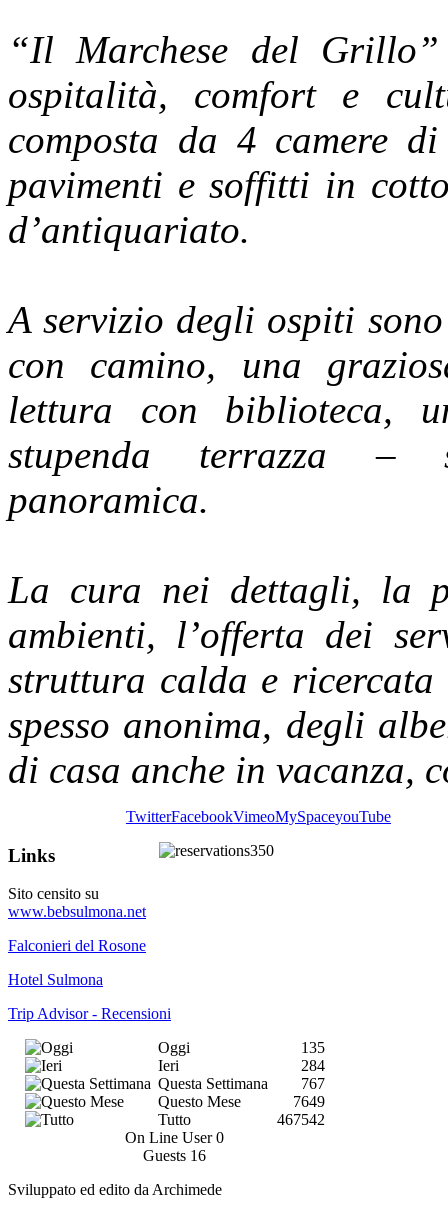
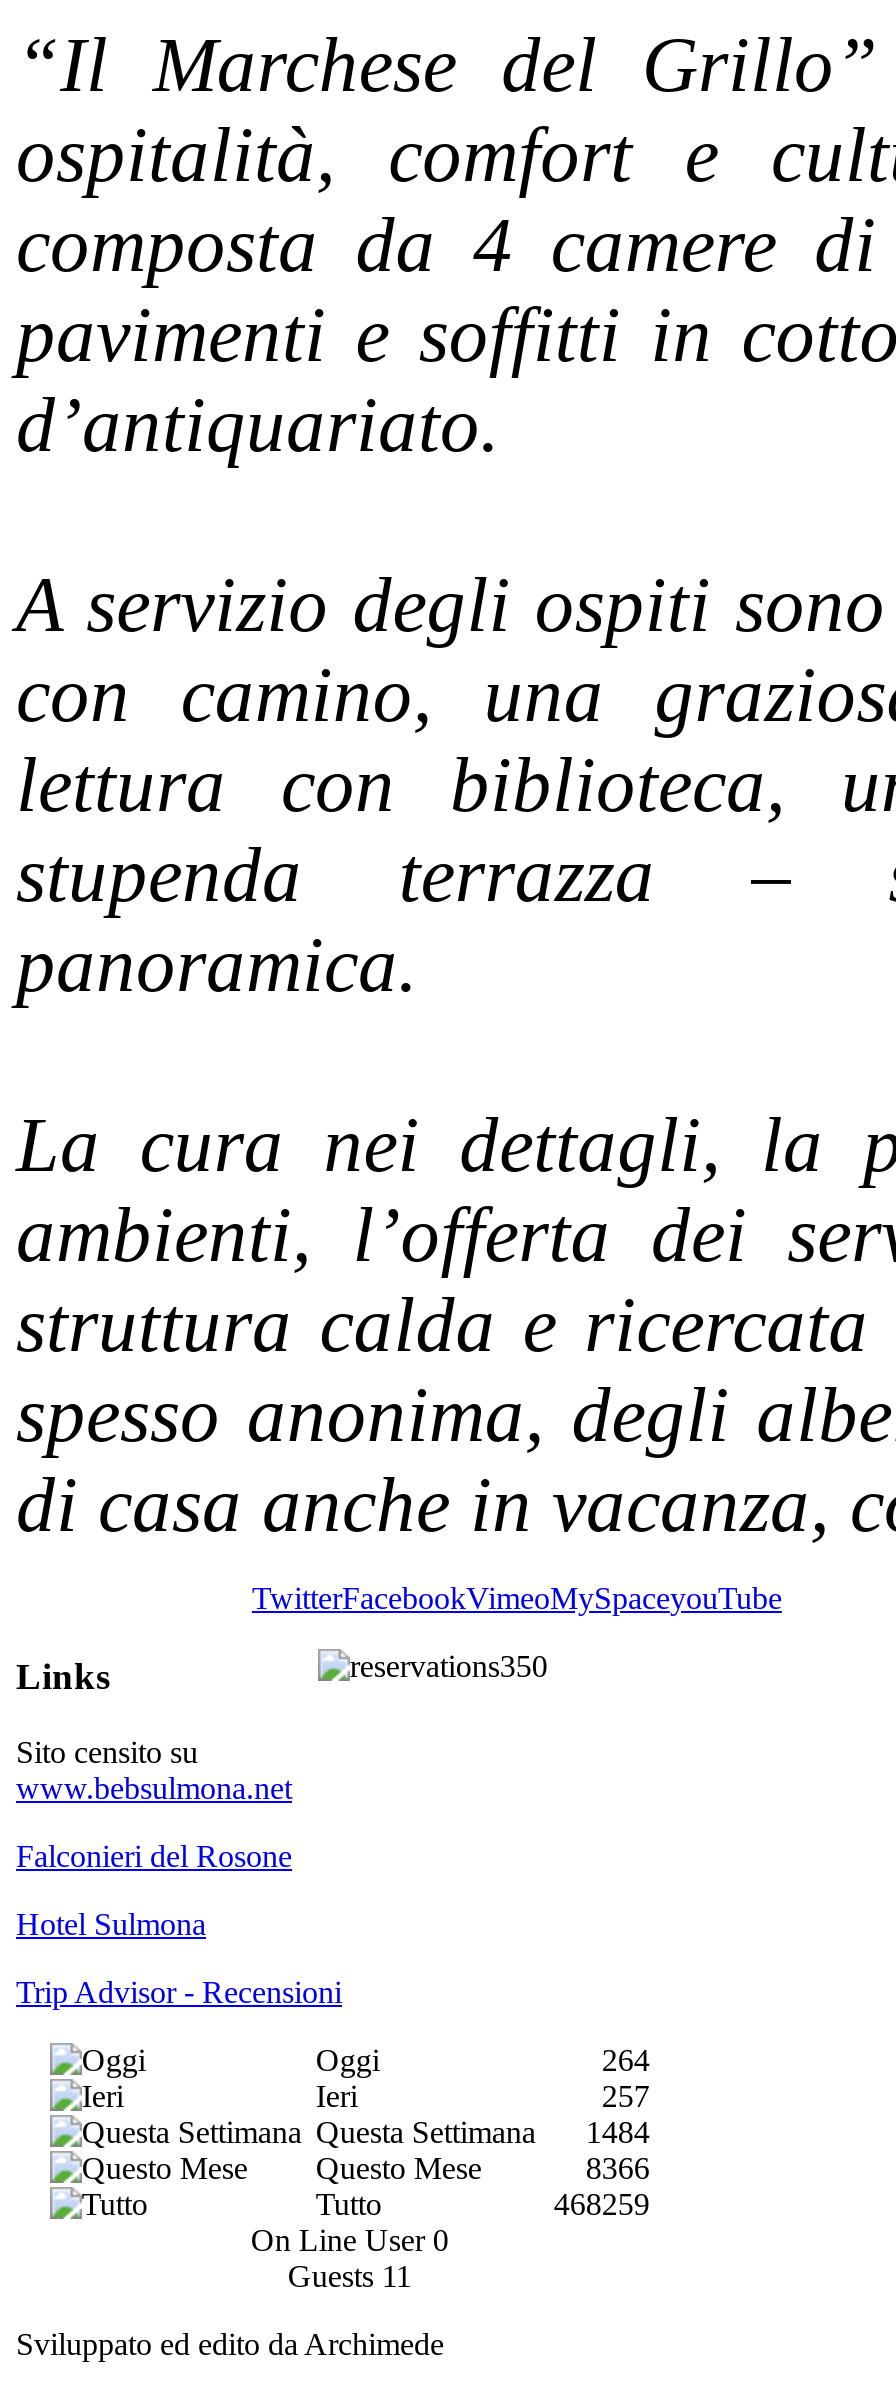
[301,1039,325,1056] 135 -> [602,2044,650,2078] 264
[301,1057,325,1074] 284 -> [602,2080,650,2114] 257
[158,1075,325,1092] Questa Settimana 767 -> [316,2116,650,2150] Questa Settimana 1484
[293,1093,325,1110] 7649 -> [586,2152,650,2186] 8366
[277,1111,325,1128] 467542 -> [554,2188,650,2222] 468259
[143,1147,206,1164] Guests 16 -> [288,2260,412,2294] Guests 11

